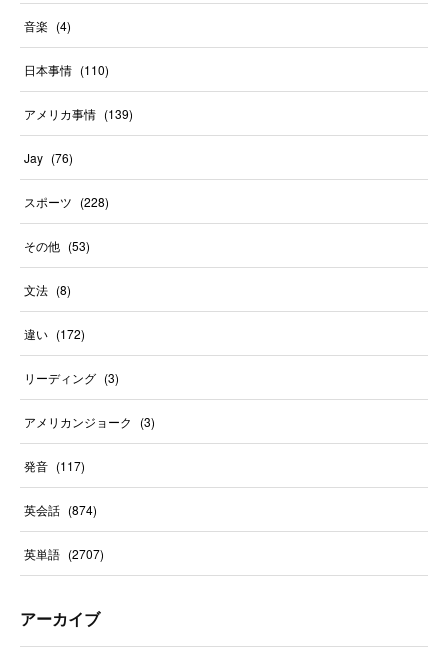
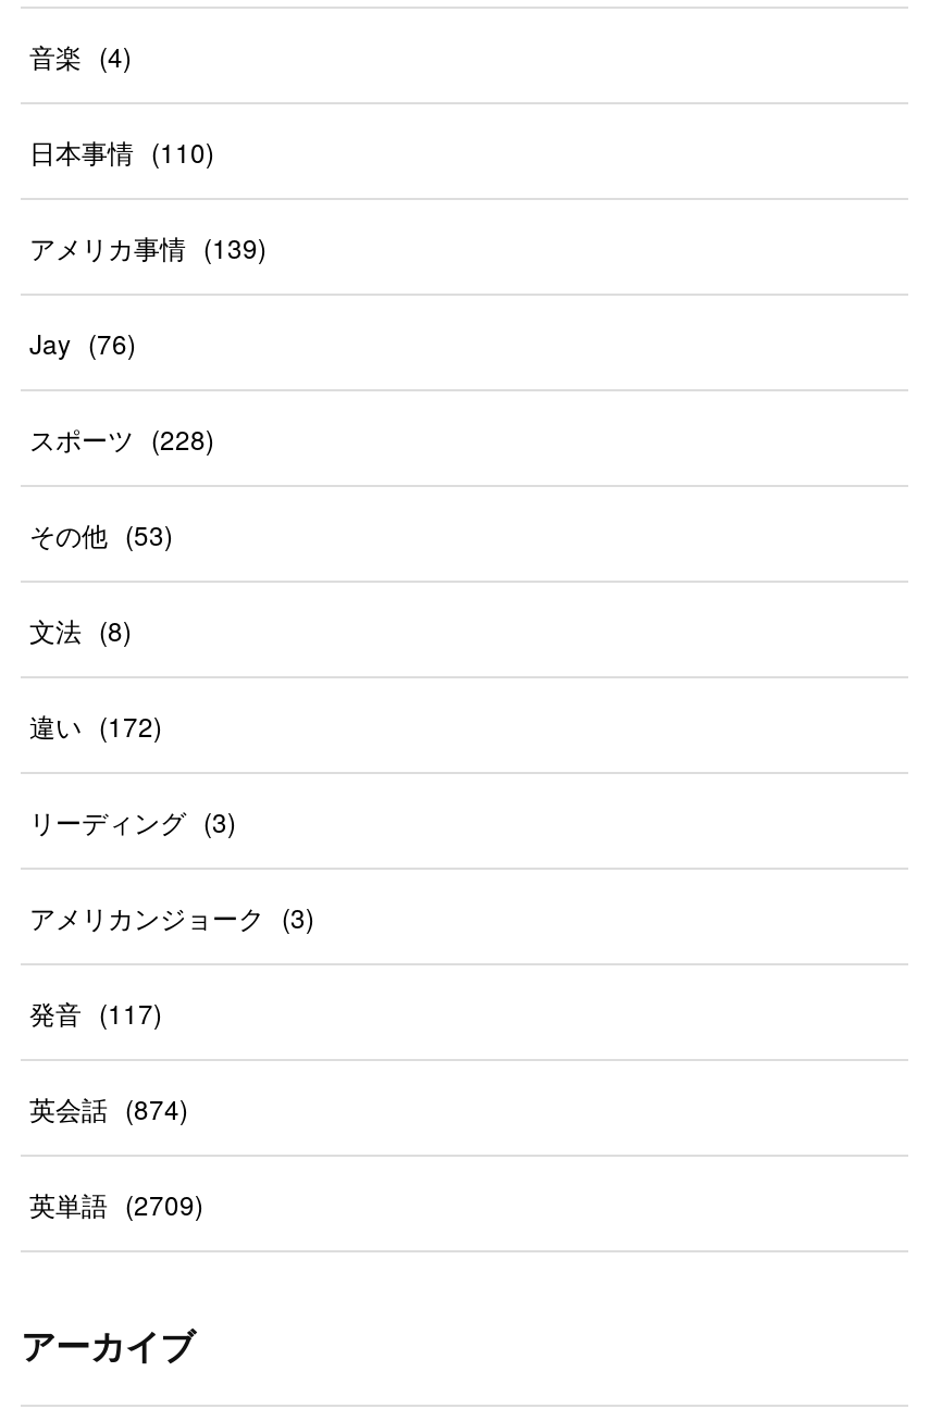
[24,545,104,562] 英単語 (2707) -> [29,1185,203,1222] 英単語 (2709)

